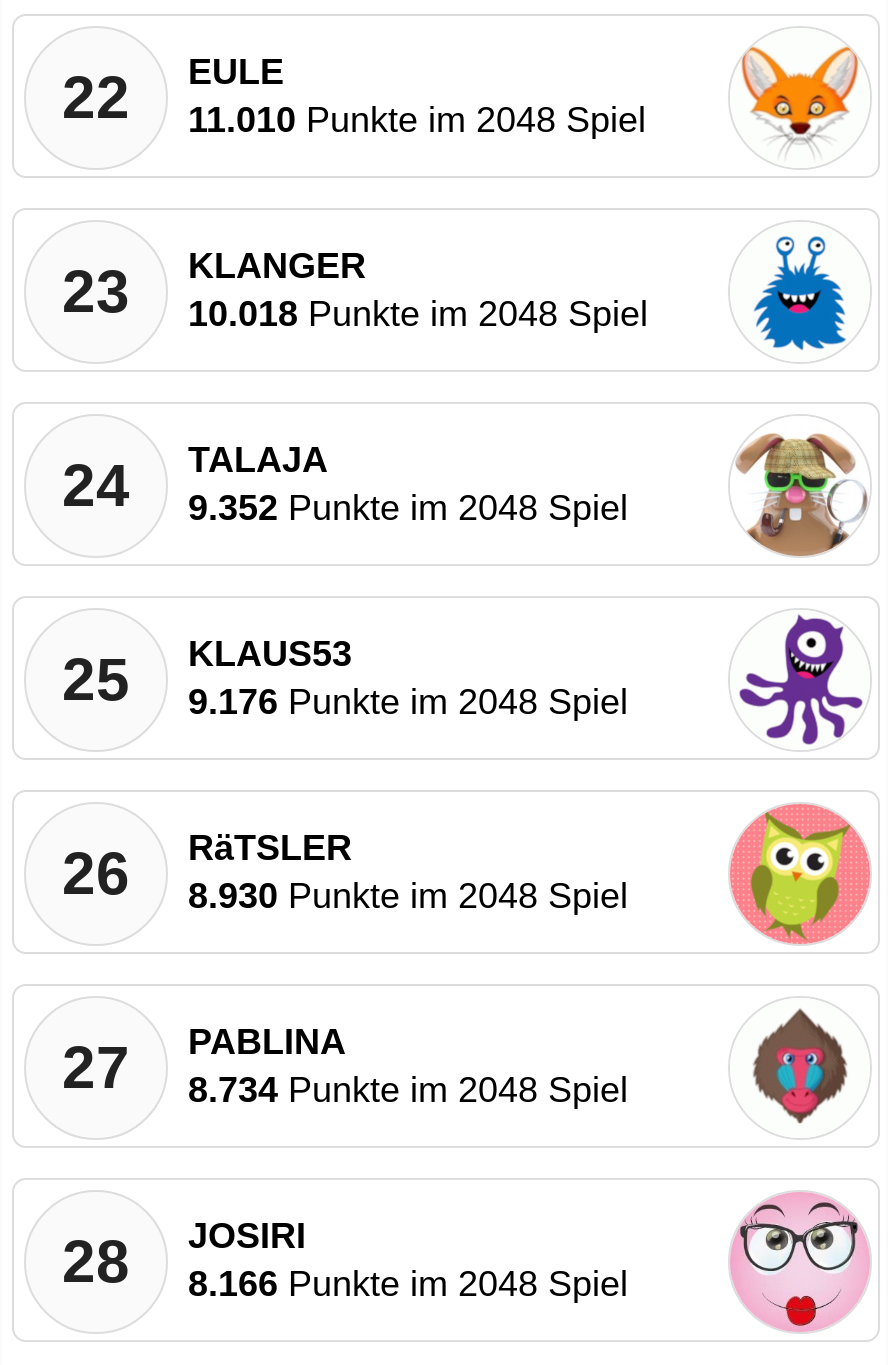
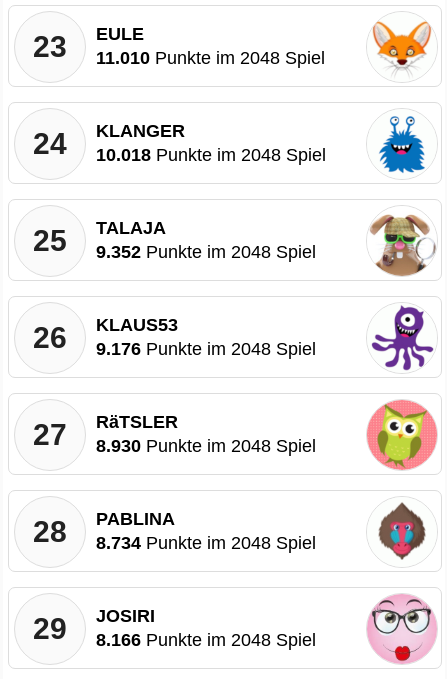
[62,52,646,140] 22 EULE 11.010 Punkte im 2048 Spiel -> [33,24,325,68] 23 EULE 11.010 Punkte im 2048 Spiel
[62,246,648,334] 23 KLANGER 10.018 Punkte im 2048 Spiel -> [33,121,326,165] 24 KLANGER 10.018 Punkte im 2048 Spiel
[62,440,628,528] 24 TALAJA 9.352 Punkte im 2048 Spiel -> [33,218,316,262] 25 TALAJA 9.352 Punkte im 2048 Spiel
[62,634,628,722] 25 KLAUS53 9.176 Punkte im 2048 Spiel -> [33,315,316,359] 26 KLAUS53 9.176 Punkte im 2048 Spiel
[62,828,628,916] 26 RäTSLER 8.930 Punkte im 2048 Spiel -> [33,412,316,456] 27 RäTSLER 8.930 Punkte im 2048 Spiel
[62,1022,628,1110] 27 PABLINA 8.734 Punkte im 2048 Spiel -> [33,509,316,553] 28 PABLINA 8.734 Punkte im 2048 Spiel
[62,1216,628,1304] 28 JOSIRI 8.166 Punkte im 2048 Spiel -> [33,606,316,650] 29 JOSIRI 8.166 Punkte im 2048 Spiel

